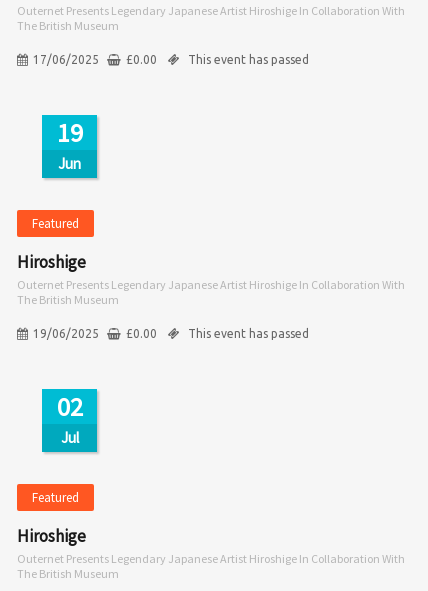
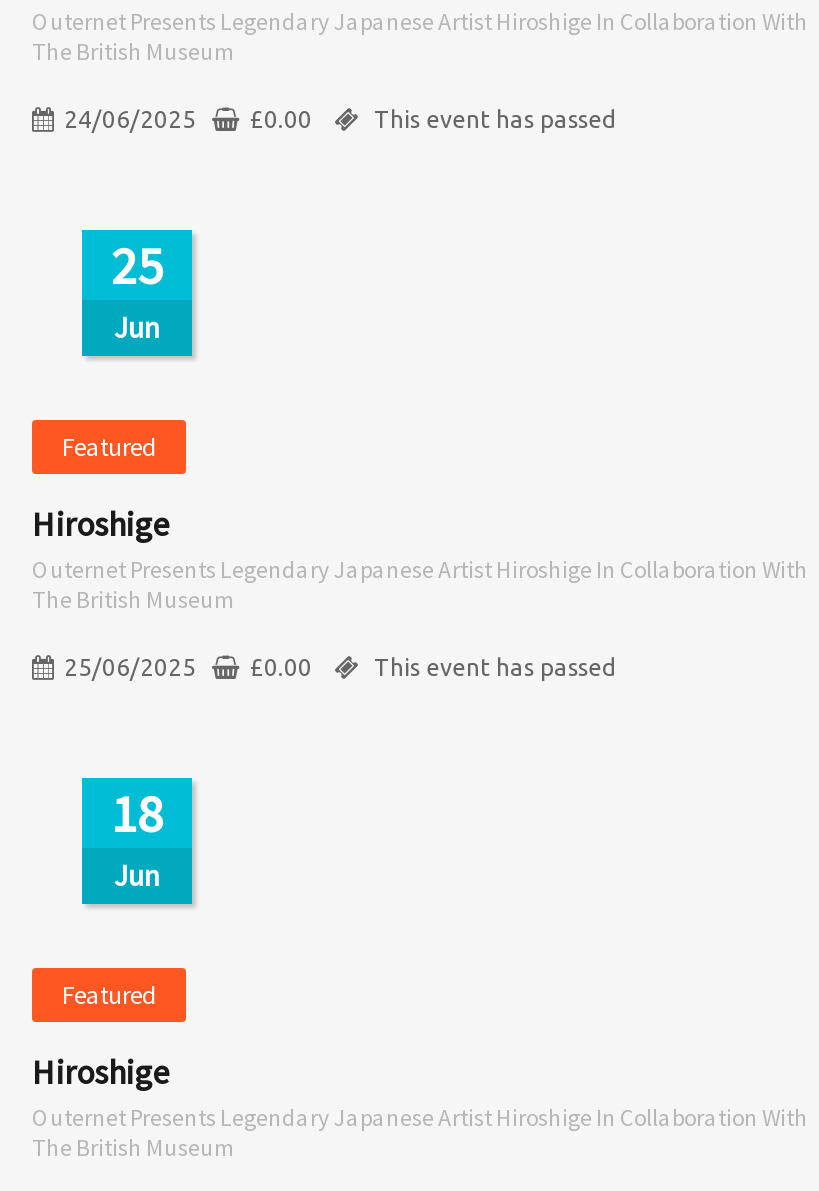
[33,53,99,66] 17/06/2025 -> [64,106,196,132] 24/06/2025
[56,116,82,149] 19 -> [111,232,163,298] 25
[33,327,99,340] 19/06/2025 -> [64,654,196,680] 25/06/2025
[56,390,82,447] 02 | Jul -> [111,780,163,894] 18 | Jun

